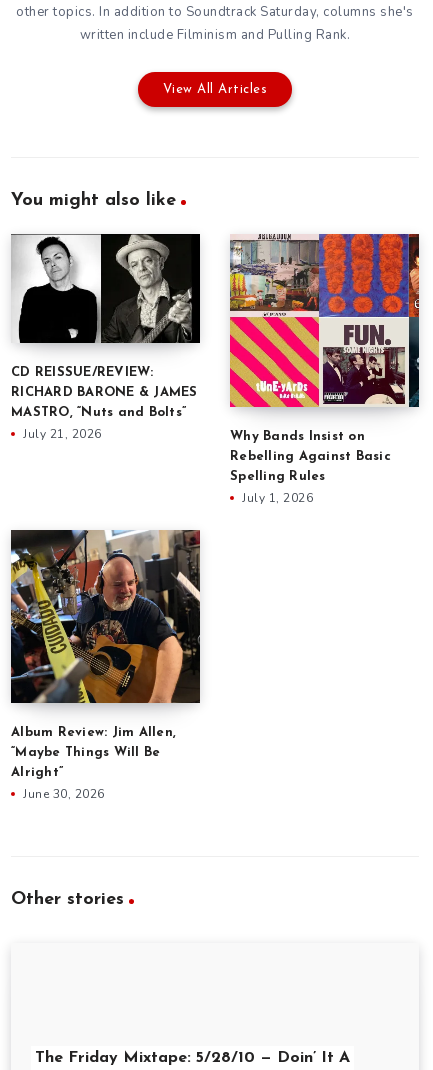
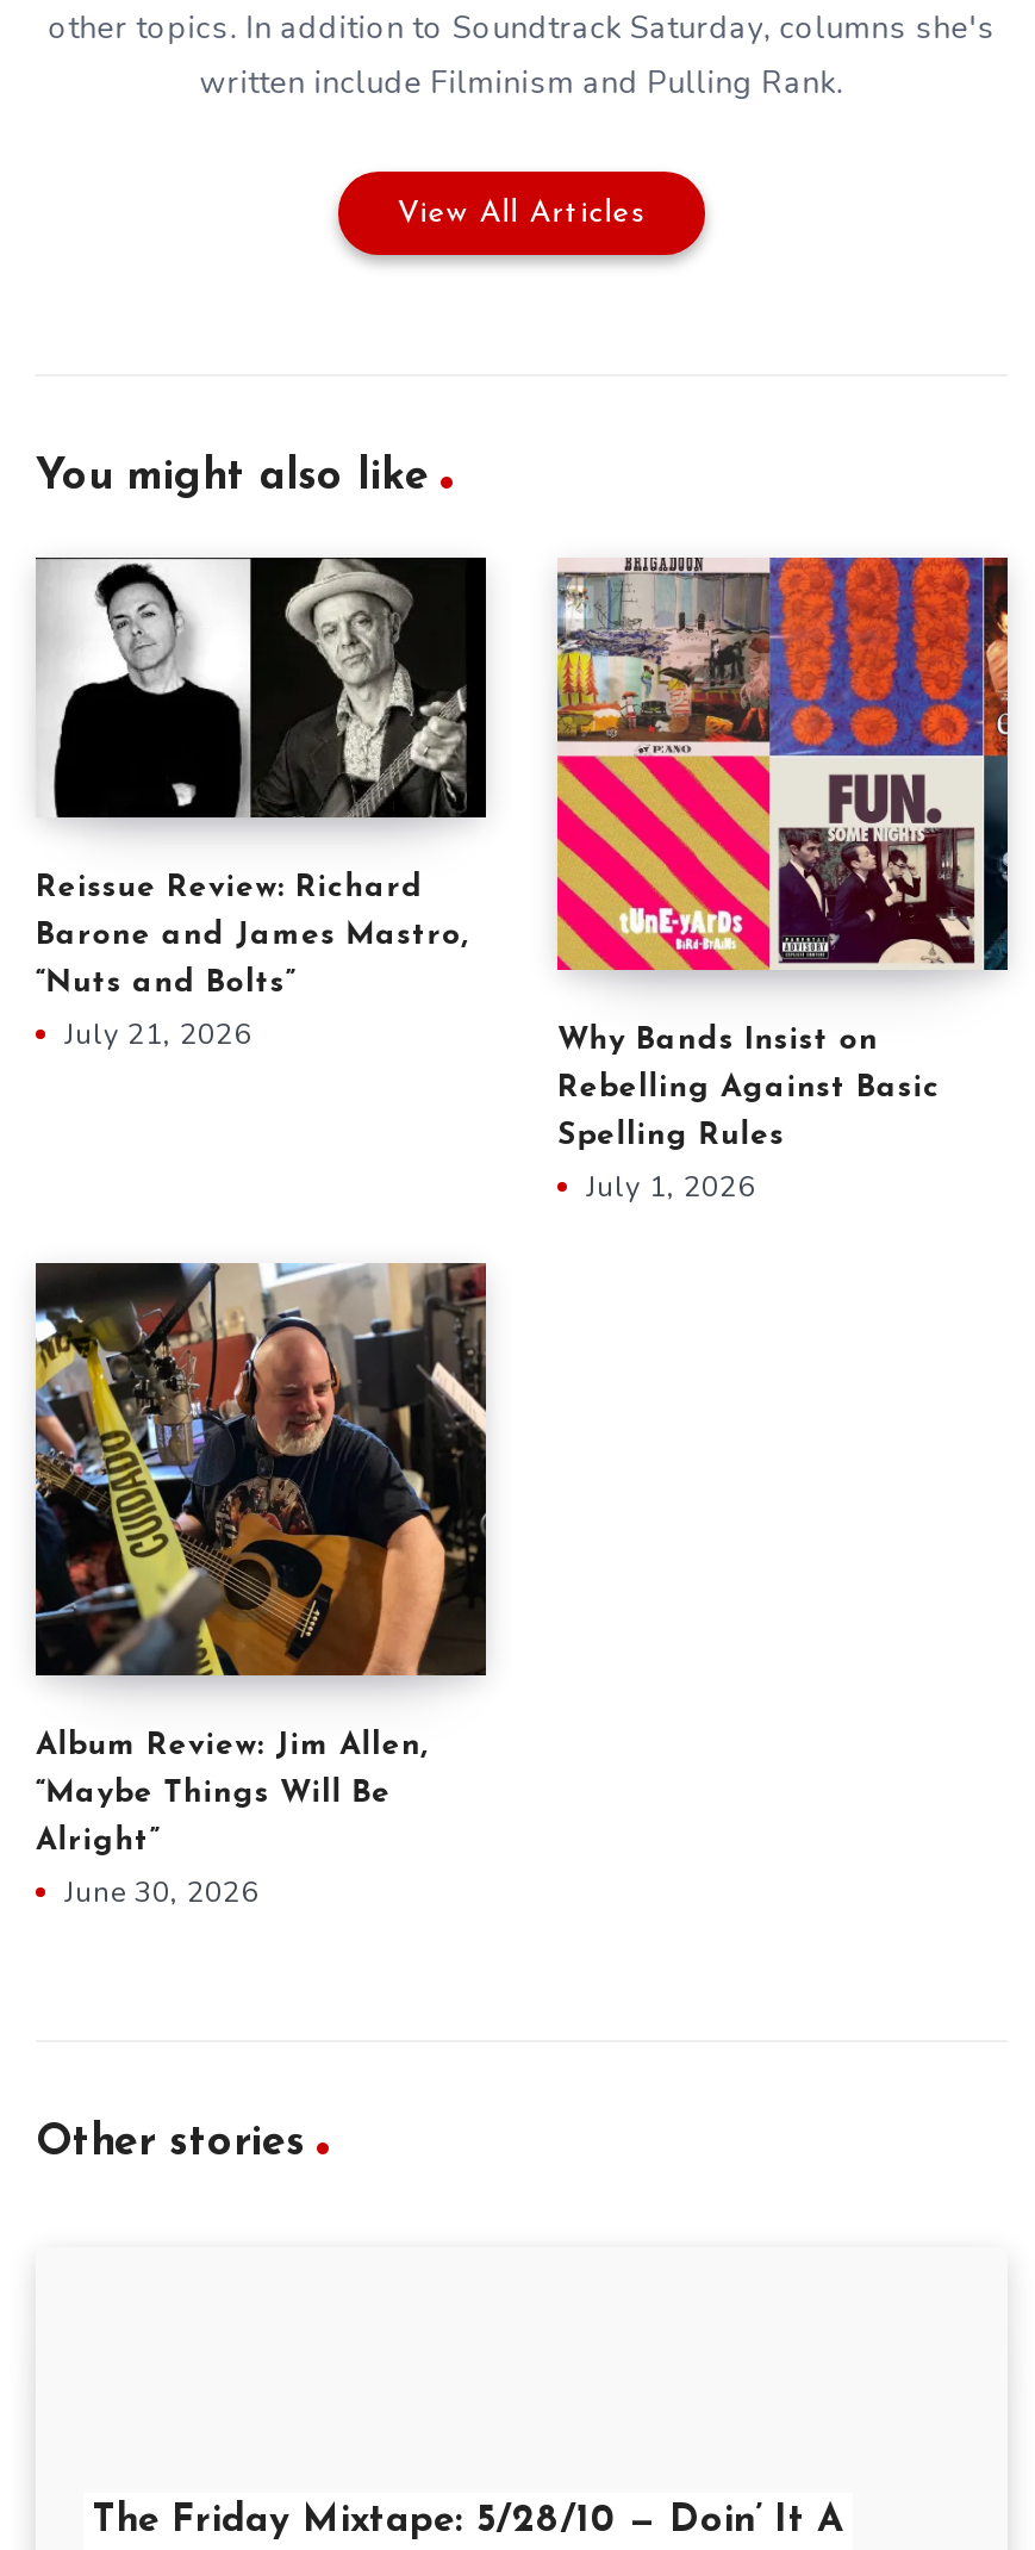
[11,366,153,379] CD REISSUE/REVIEW: -> [36,871,424,902] Reissue Review: Richard
[11,386,197,399] RICHARD BARONE & JAMES -> [36,919,469,950] Barone and James Mastro,
[11,406,186,419] MASTRO, “Nuts and Bolts” -> [36,967,295,998] “Nuts and Bolts”

